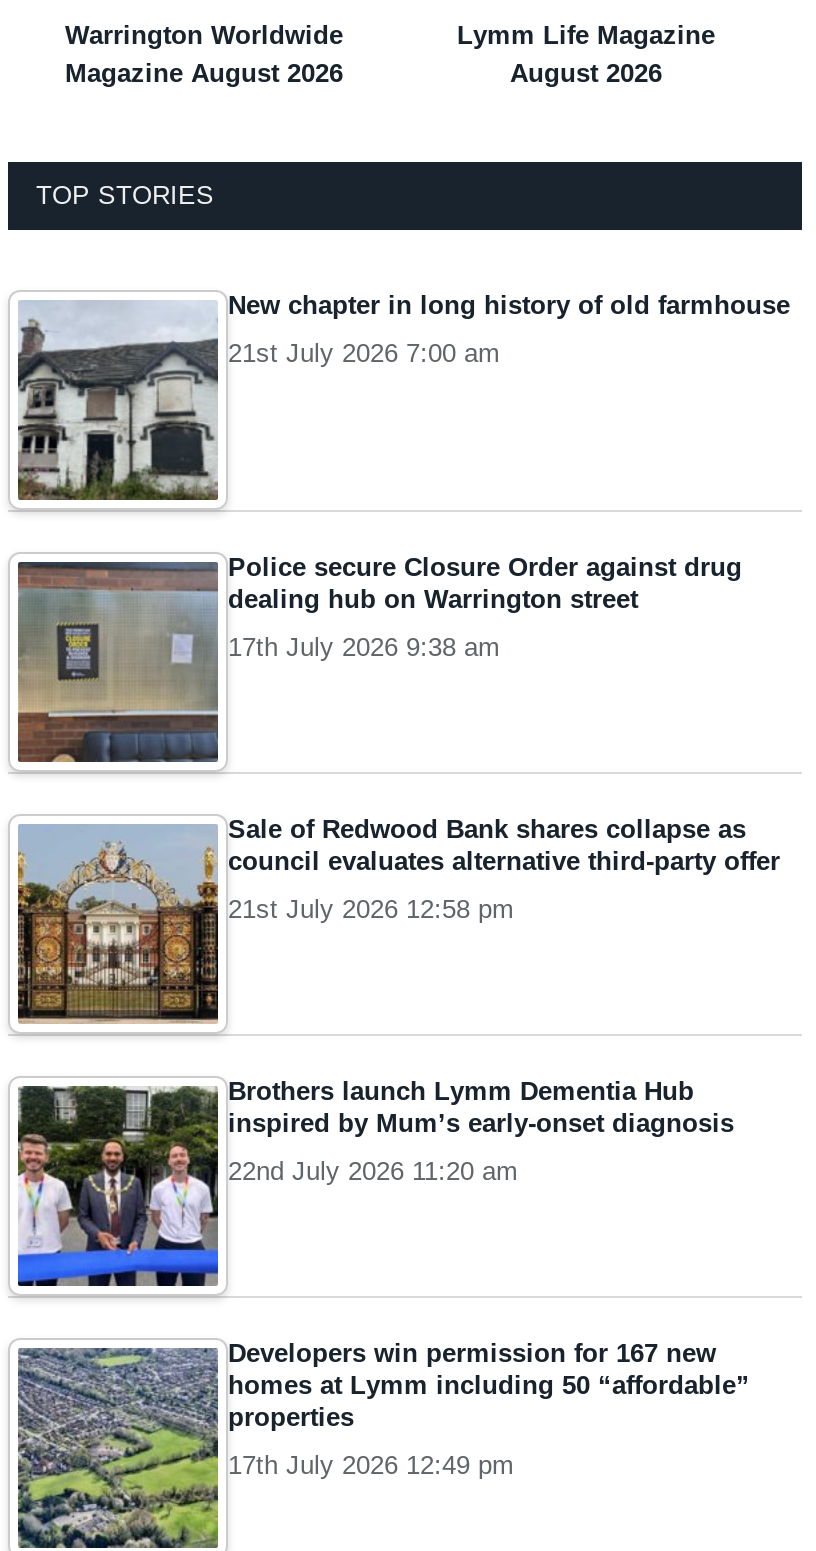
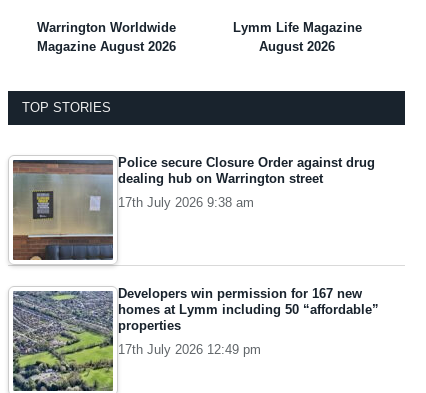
[18,289,790,501] [image] | New chapter in long history of old farmhouse | 21st July 2026 7:00 am -> none
[14,813,780,1035] [image] | Sale of Redwood Bank shares collapse as | council evaluates alternative third-party offer | 21st July 2026 12:58 pm -> none
[16,1075,734,1287] [image] | Brothers launch Lymm Dementia Hub | inspired by Mum’s early-onset diagnosis | 22nd July 2026 11:20 am -> none

